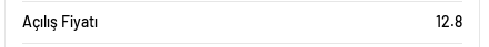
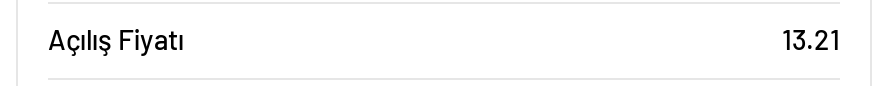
[436,12,462,31] 12.8 -> [782,22,840,56] 13.21

